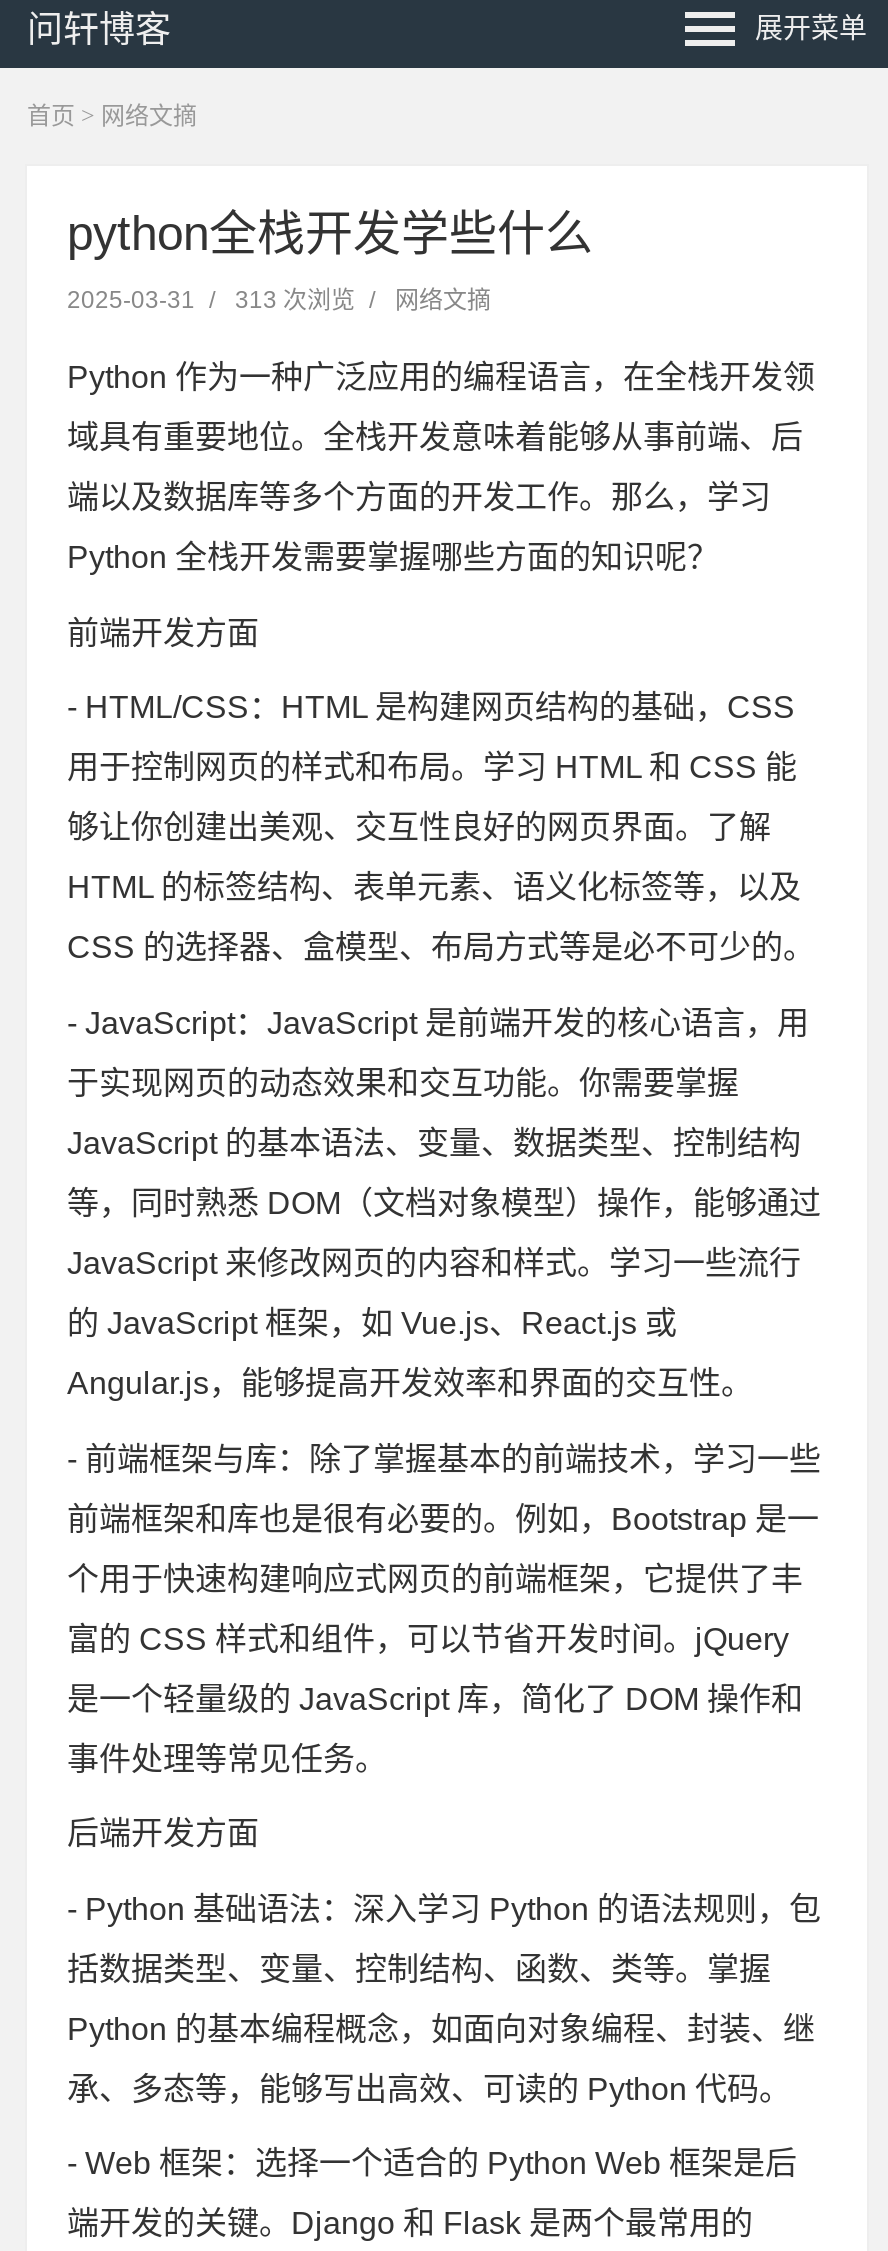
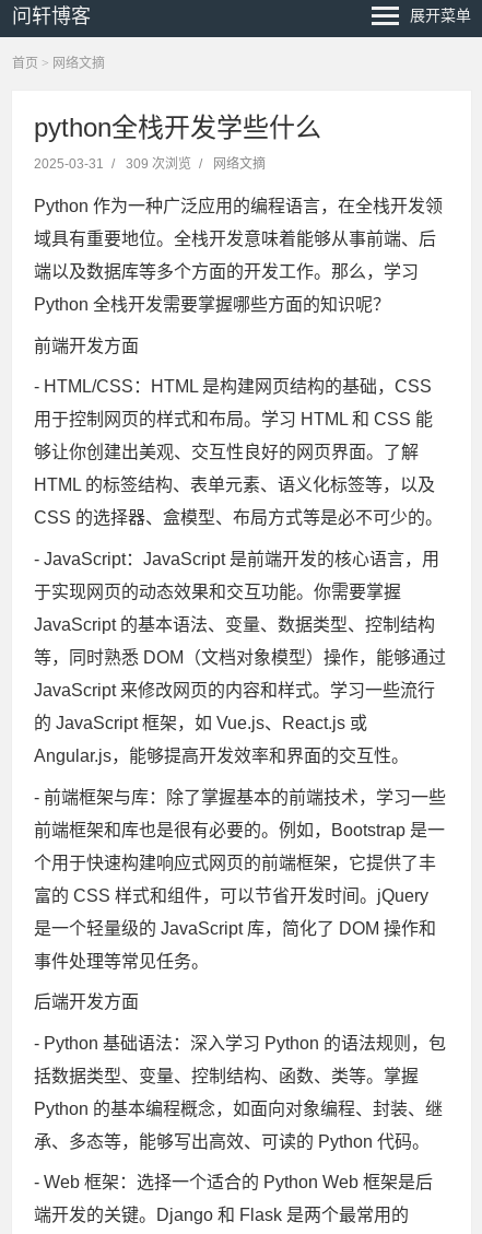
[67,286,491,314] 2025-03-31 / 313 次浏览 / 网络文摘 -> [34,156,266,172] 2025-03-31 / 309 次浏览 / 网络文摘

